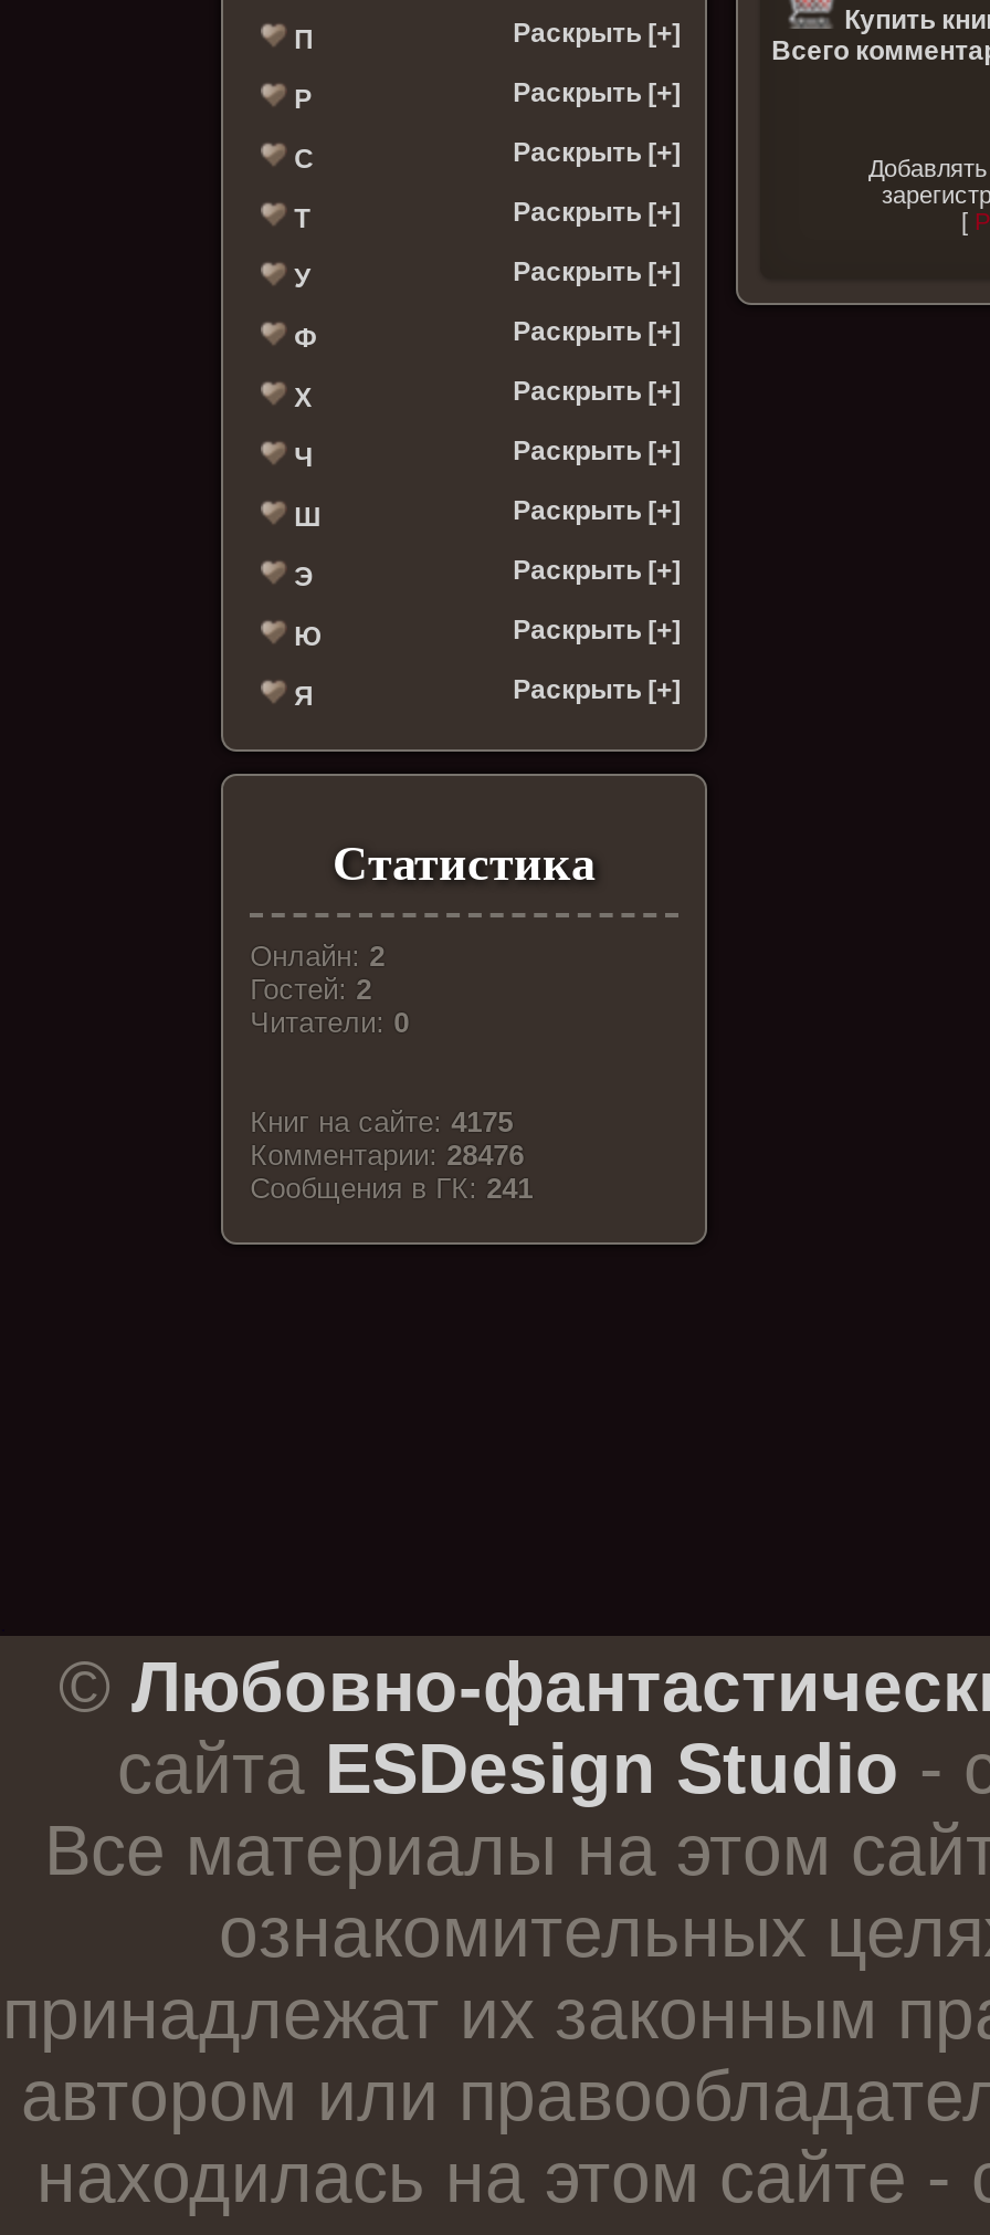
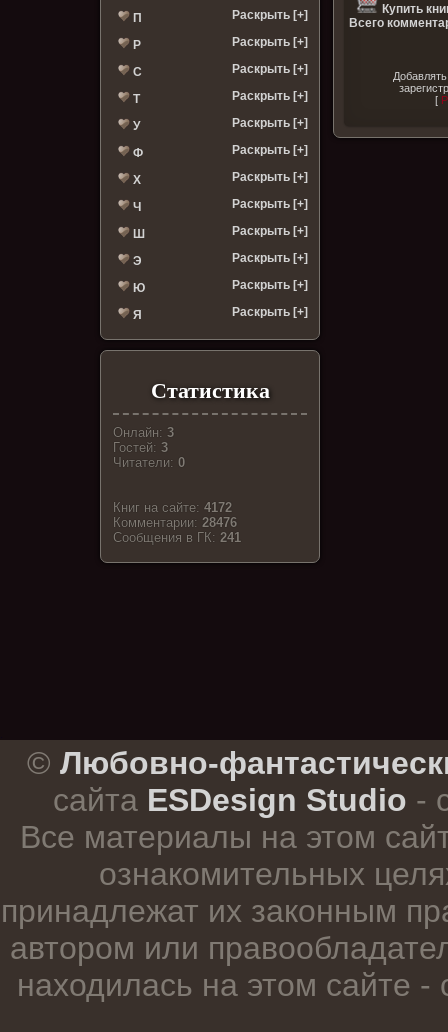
[250,939,385,972] Онлайн: 2 -> [113,425,174,440] Онлайн: 3
[250,972,371,1006] Гостей: 2 -> [113,440,168,455] Гостей: 3
[250,1105,513,1138] Книг на сайте: 4175 -> [113,500,232,515] Книг на сайте: 4172

